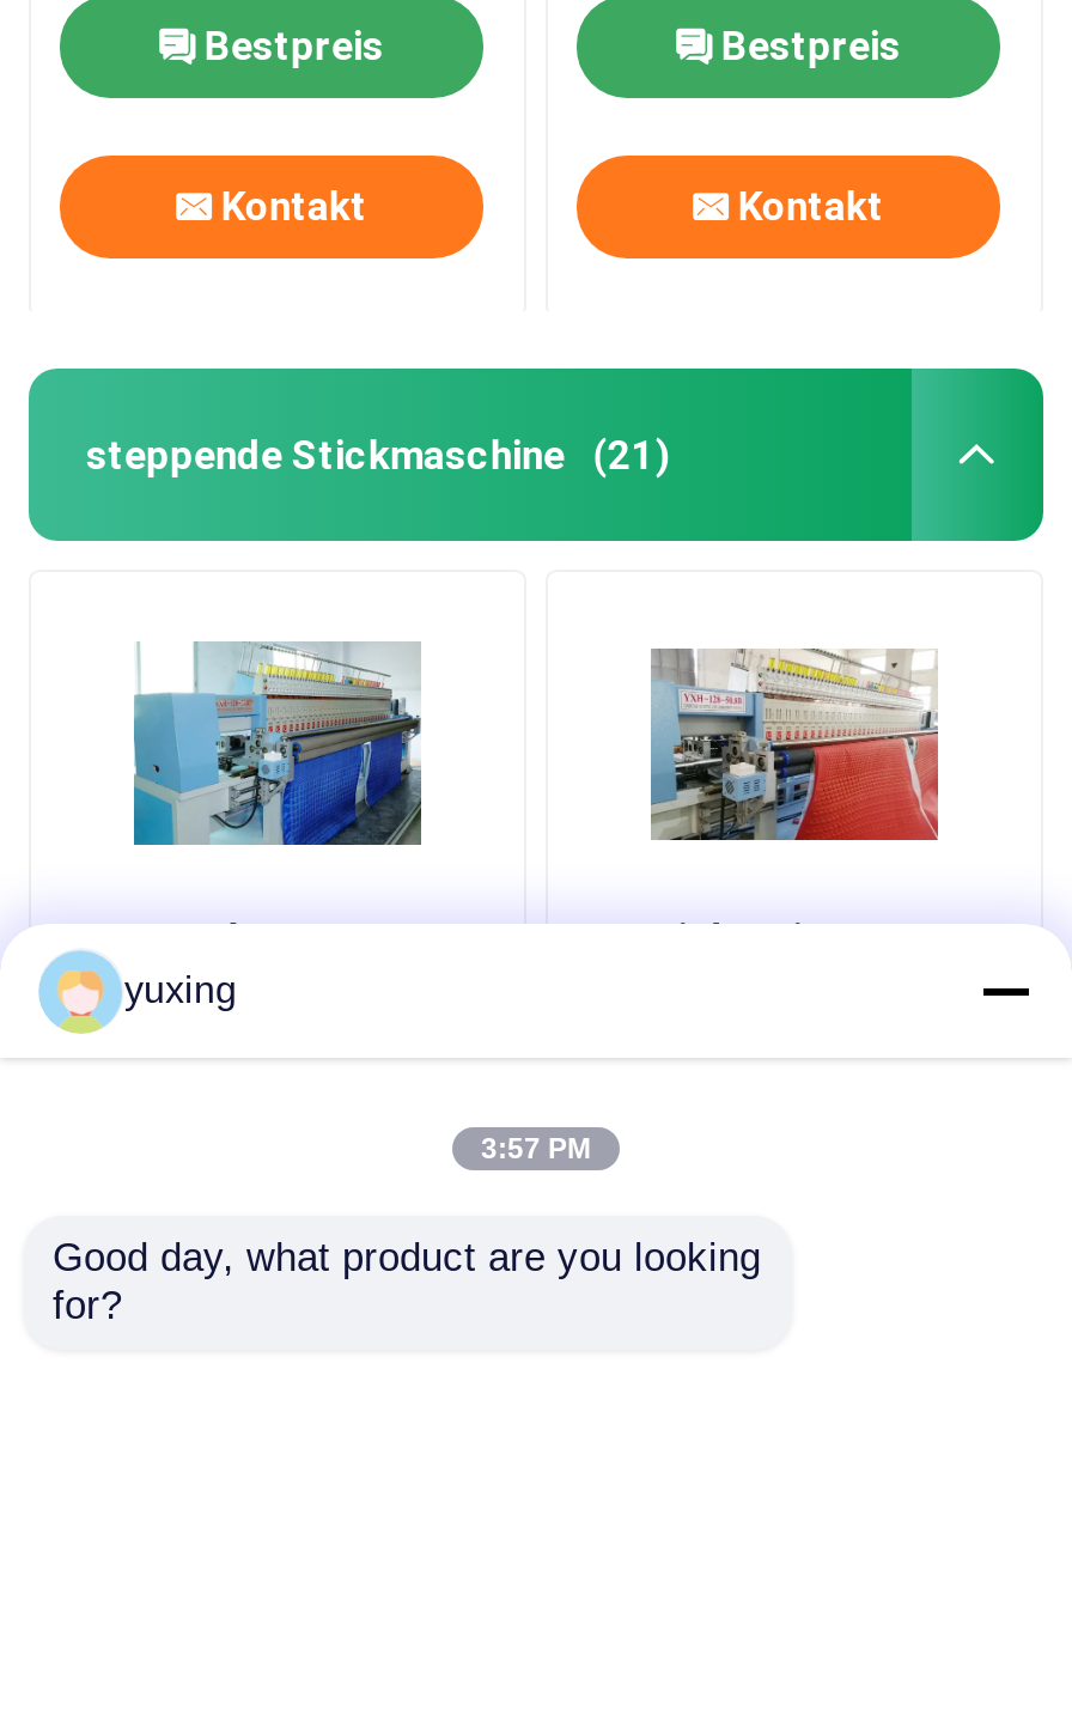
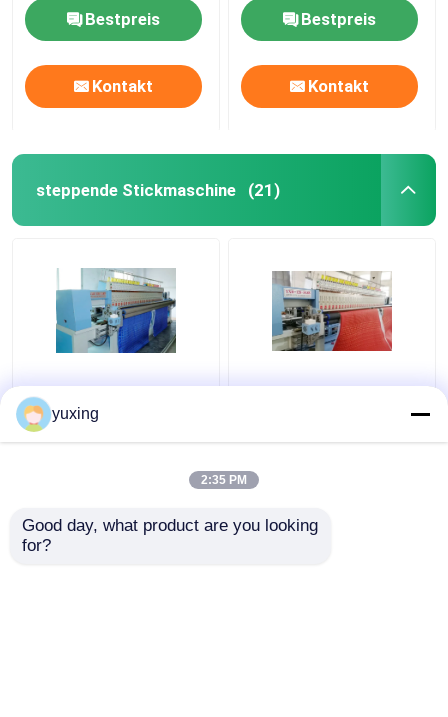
[481,1132,591,1166] 3:57 PM -> [201,473,247,487] 2:35 PM

